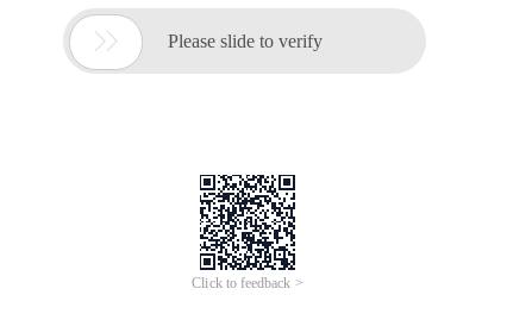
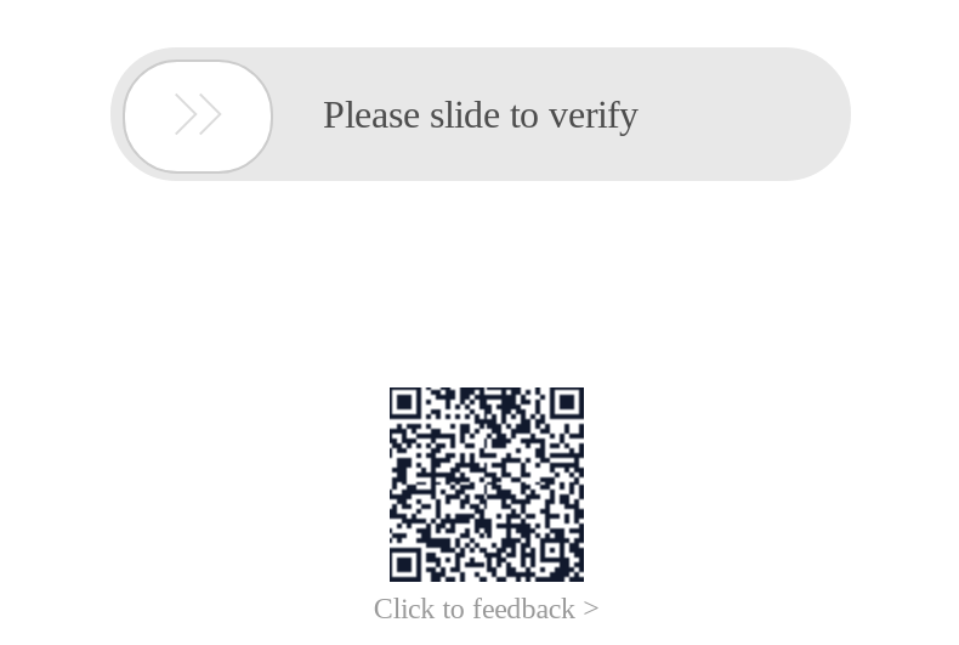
[199,174,295,271] [image] -> [390,387,584,584] [image]

